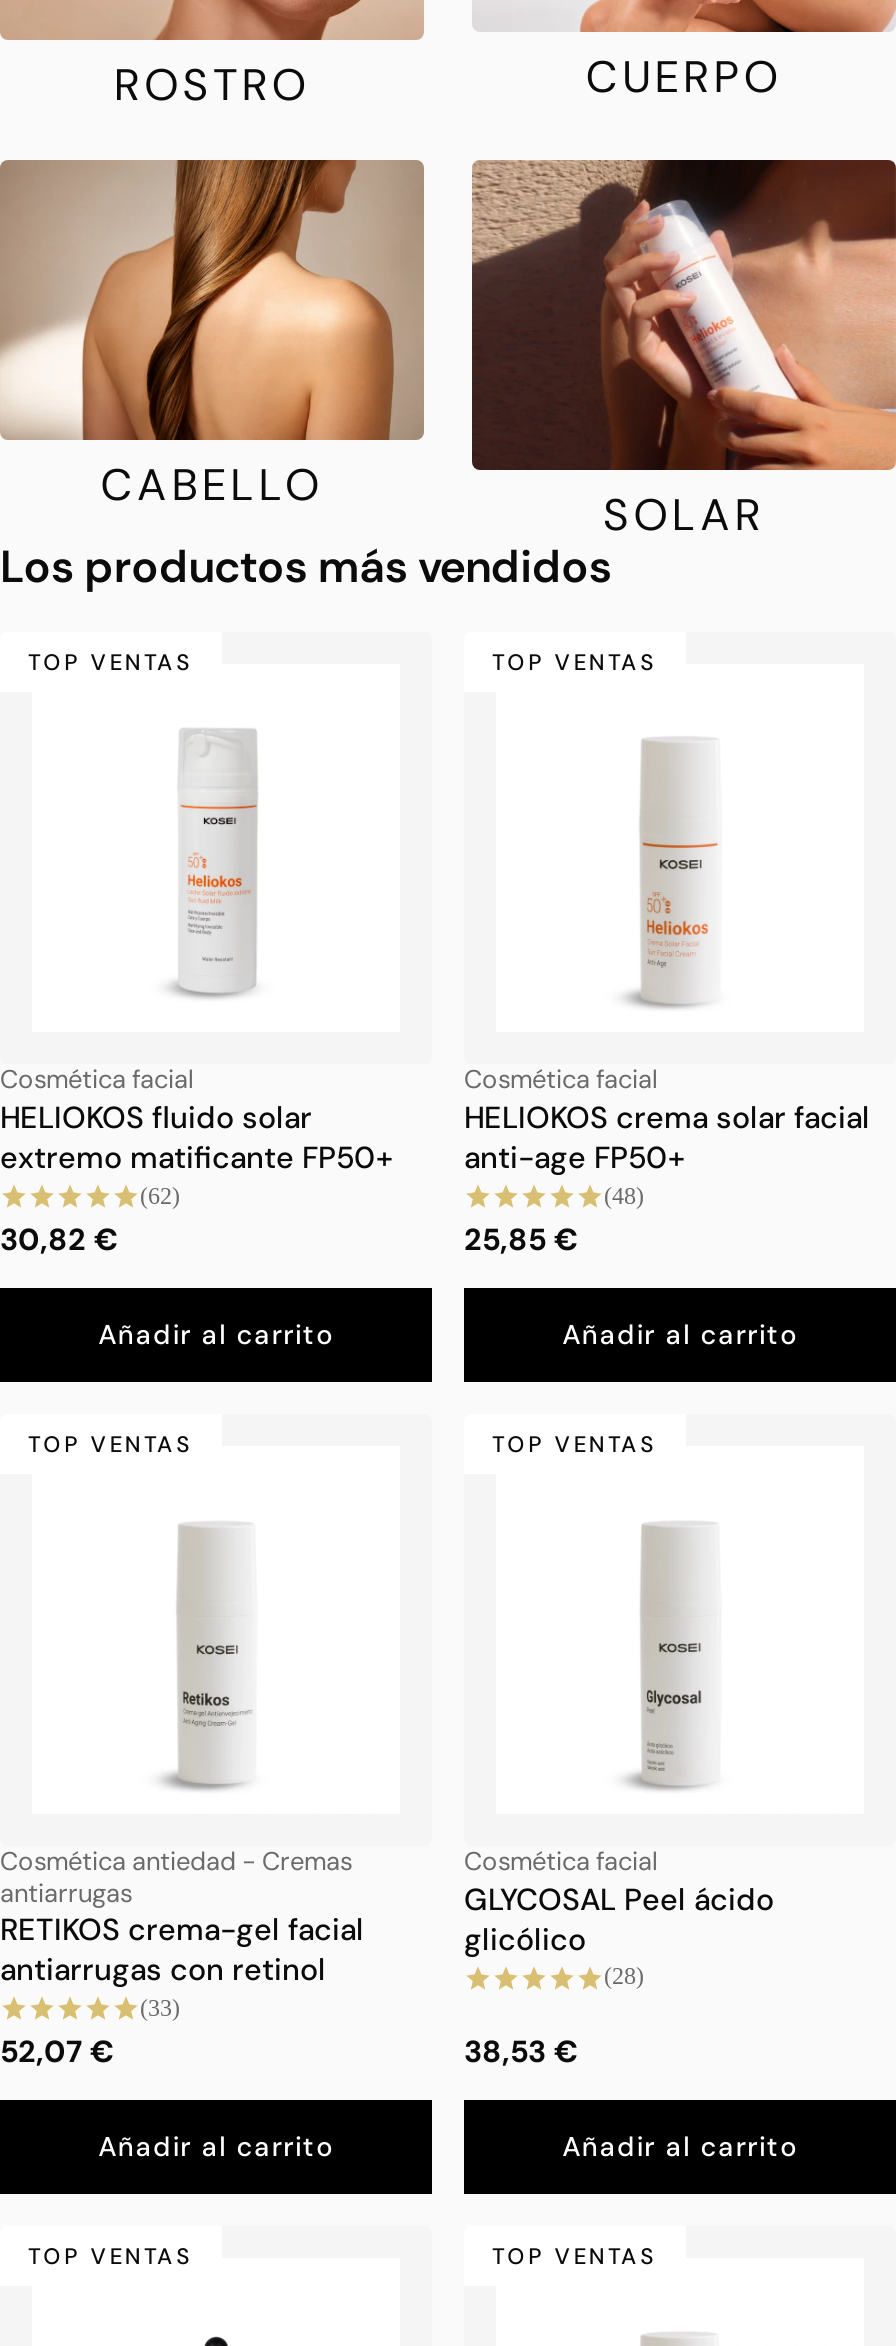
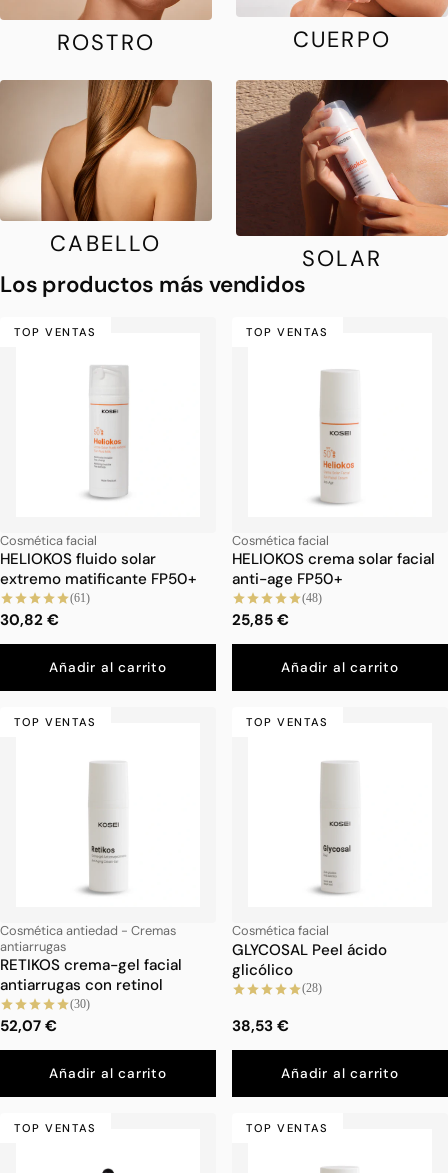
[140,1182,180,1210] (62) -> [70,591,90,605] (61)
[140,1994,180,2022] (33) -> [70,997,90,1011] (30)

